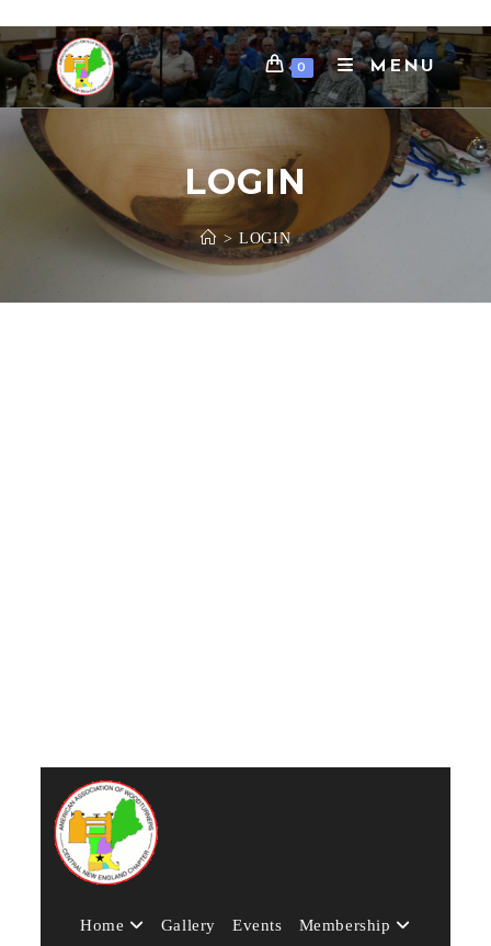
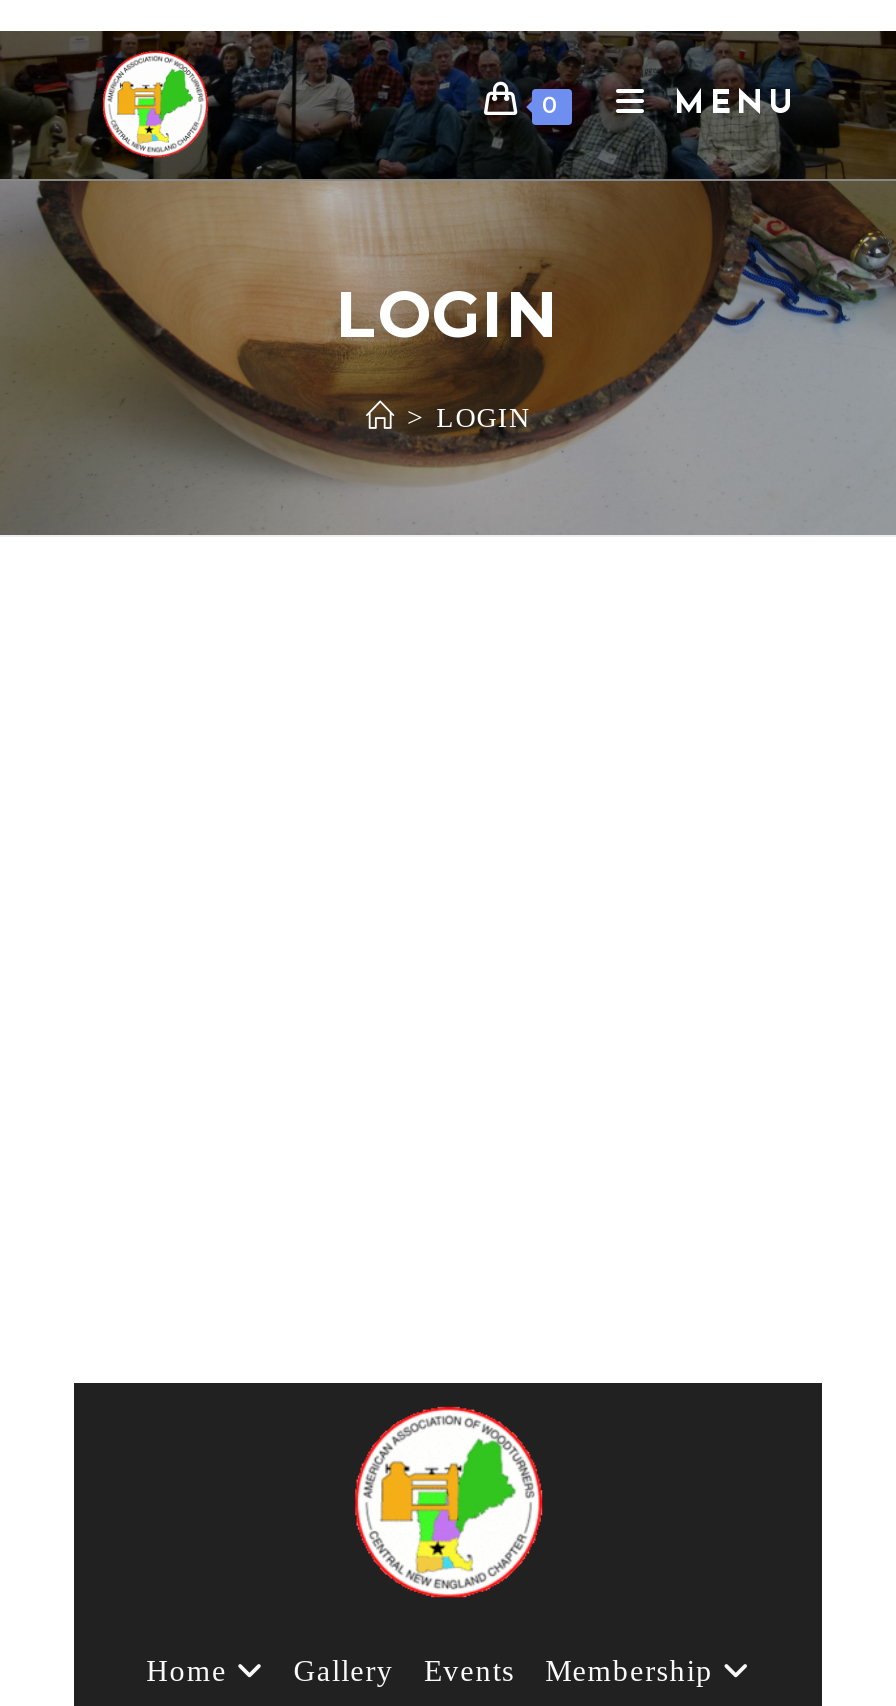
none -> [352,1405,544,1599] [image]
[54,779,159,886] [image] -> none

